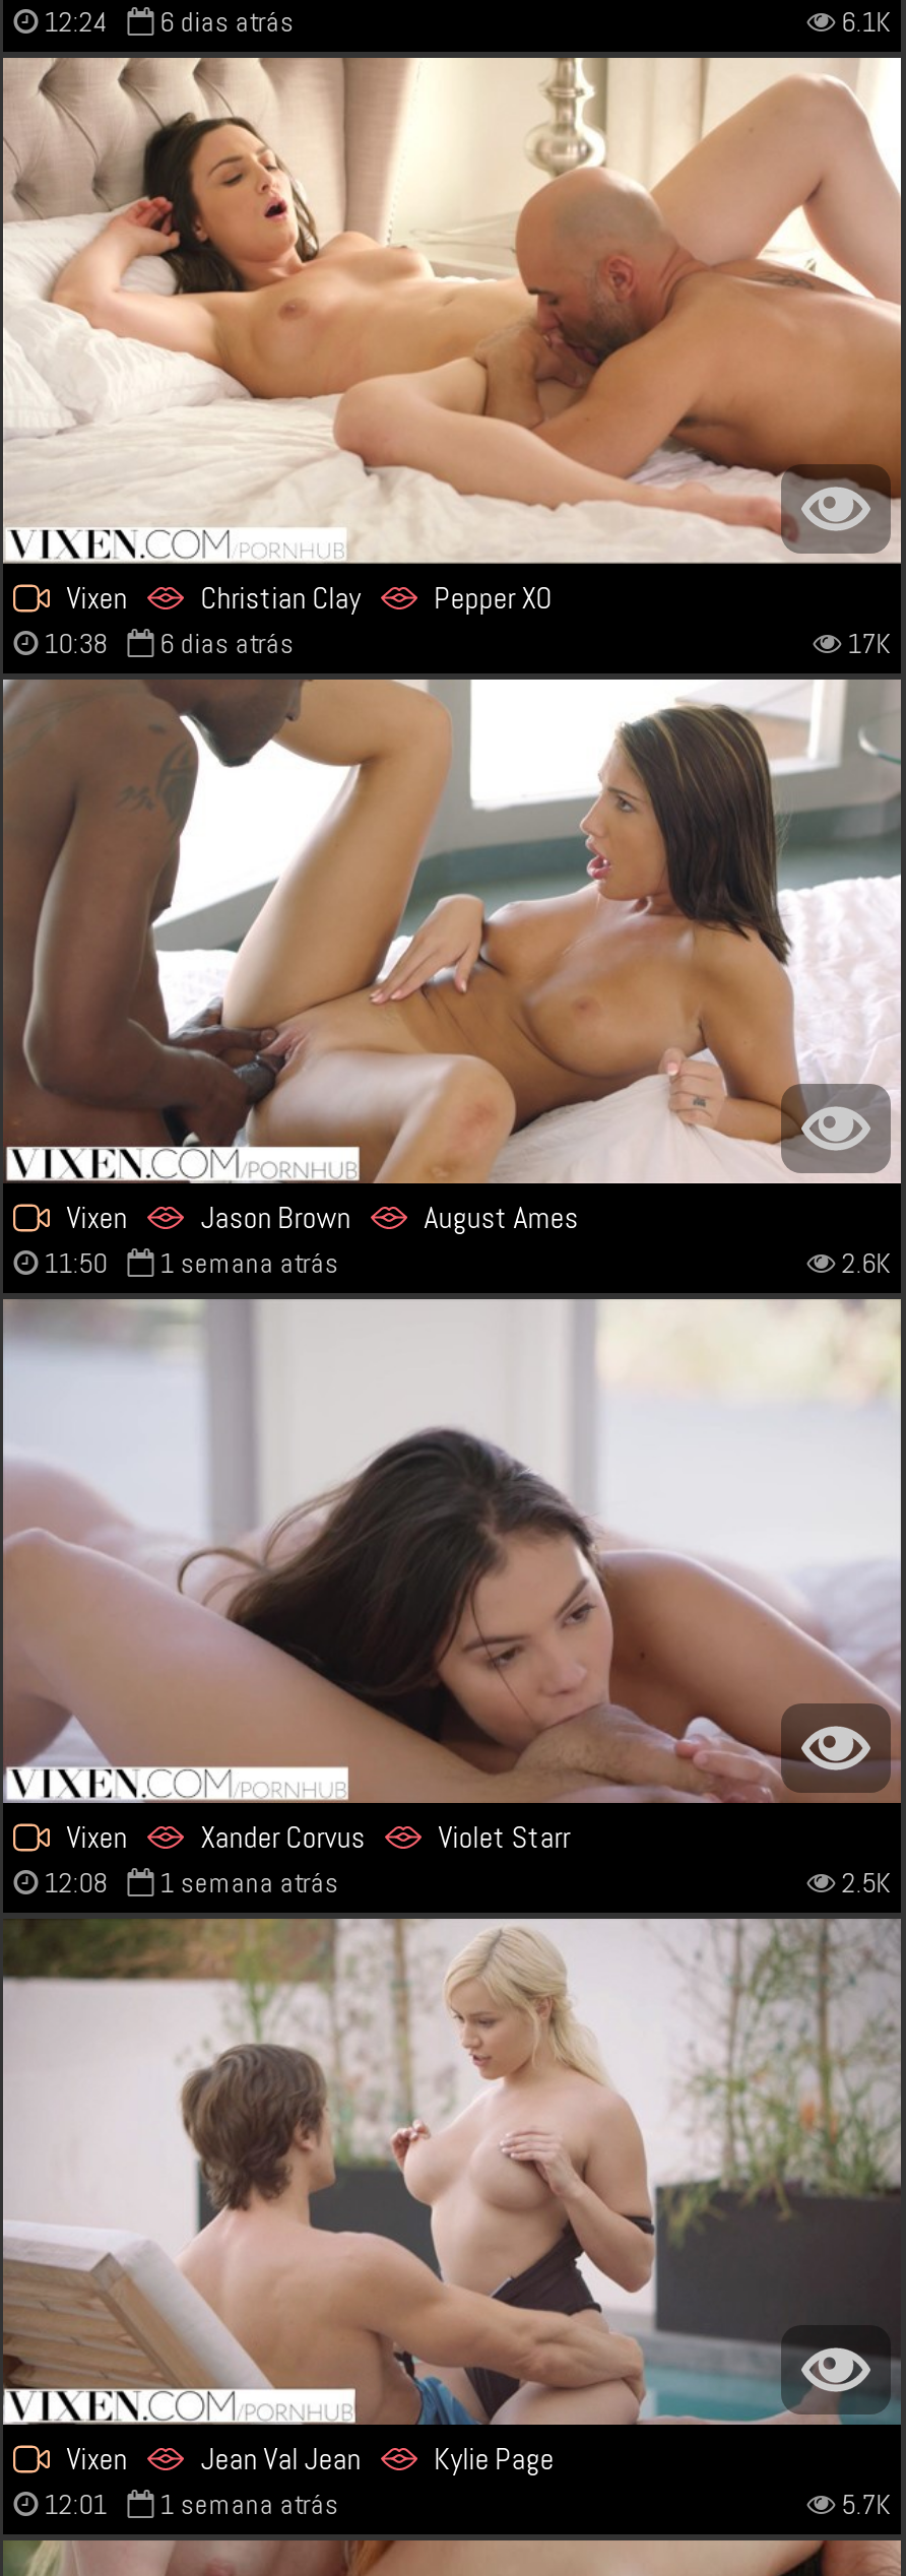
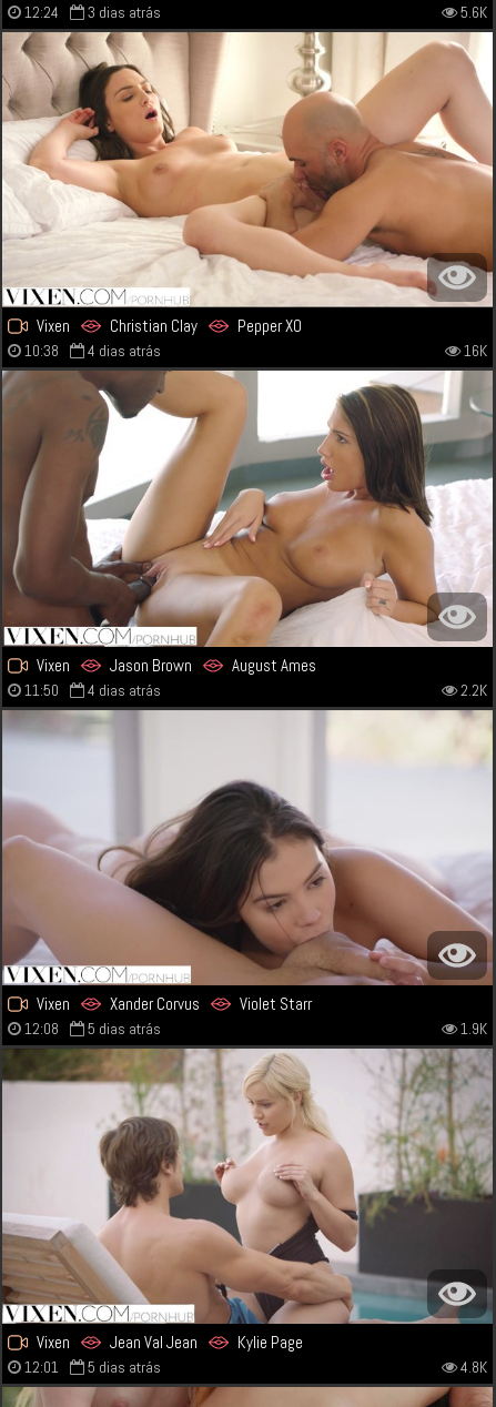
[160,4,890,41] 6 dias atrás | 6.1K -> [88,2,487,22] 3 dias atrás | 5.6K
[160,625,890,661] 6 dias atrás | 17K -> [88,341,487,361] 4 dias atrás | 16K
[160,1245,890,1281] 1 semana atrás | 2.6K -> [88,680,487,700] 4 dias atrás | 2.2K
[160,1865,890,1902] 1 semana atrás | 2.5K -> [88,1019,487,1039] 5 dias atrás | 1.9K
[160,2486,890,2522] 1 semana atrás | 5.7K -> [88,1358,487,1378] 5 dias atrás | 4.8K

